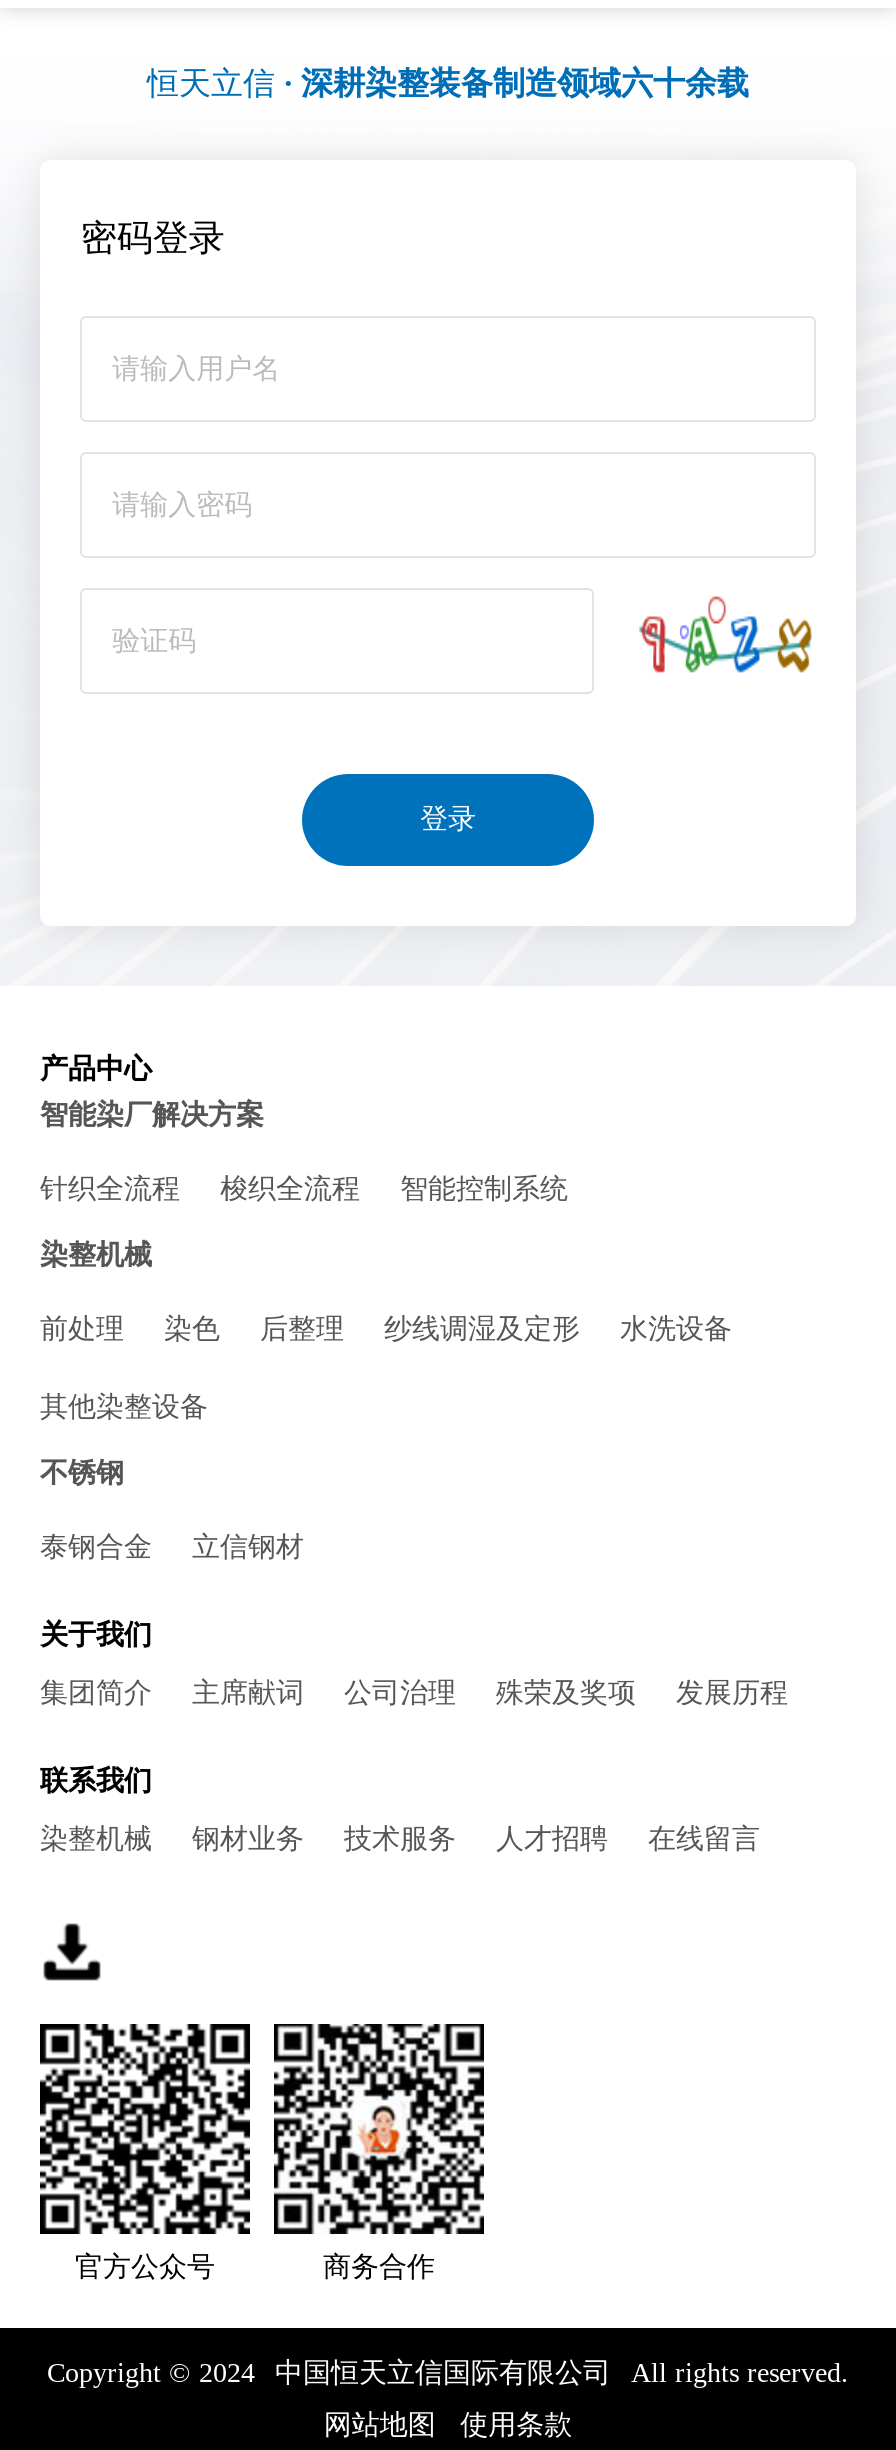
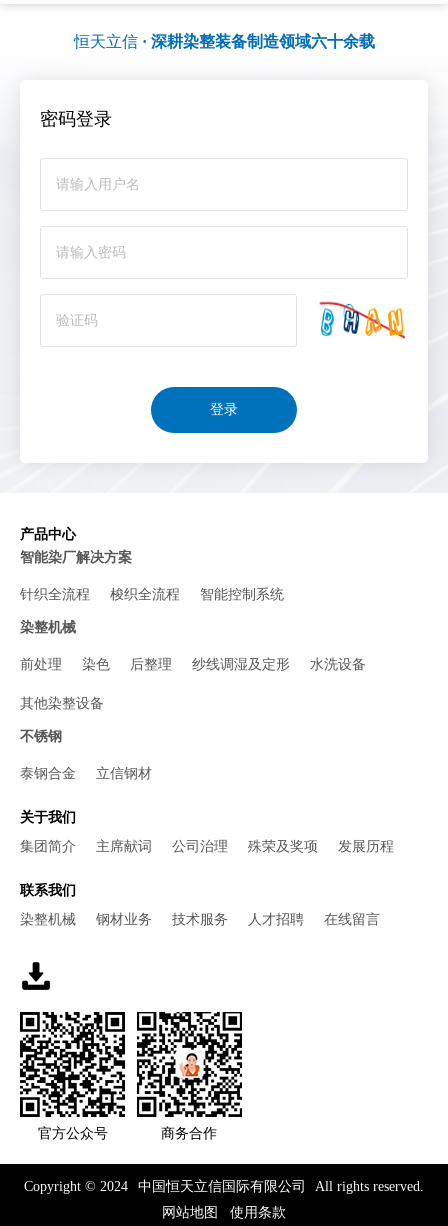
[638,596,814,676] [image] -> [319,299,406,339] [image]

